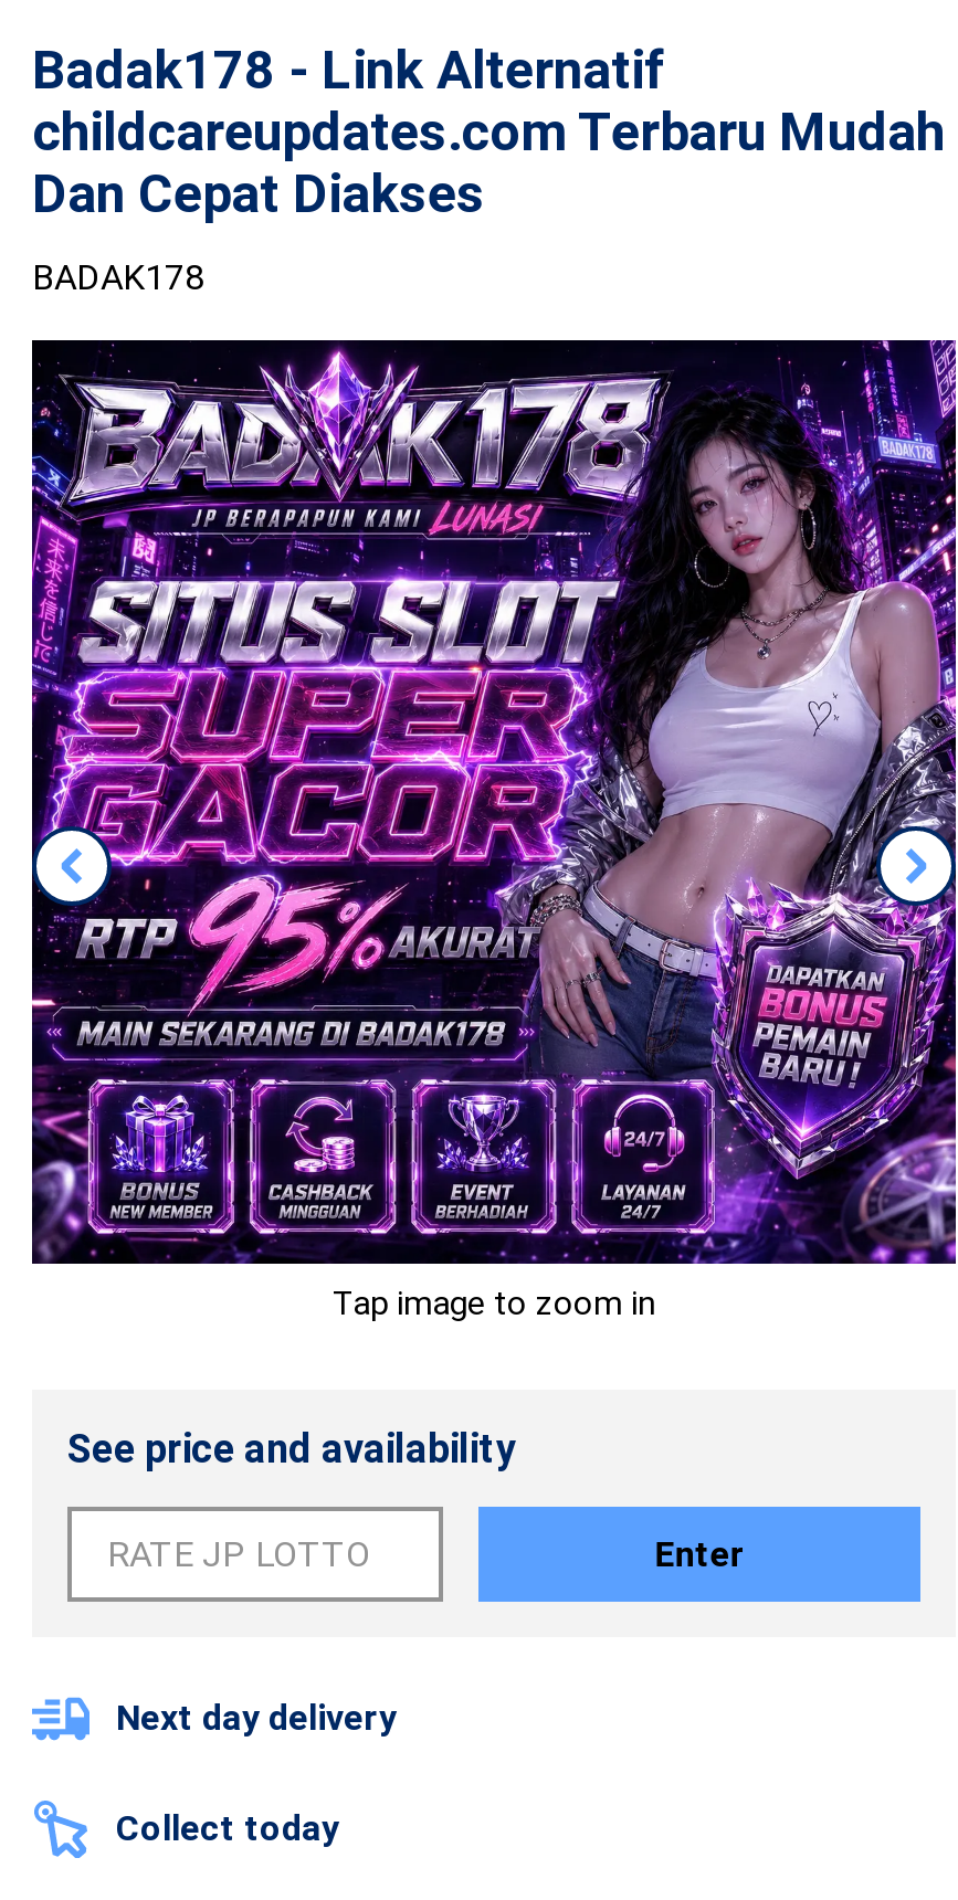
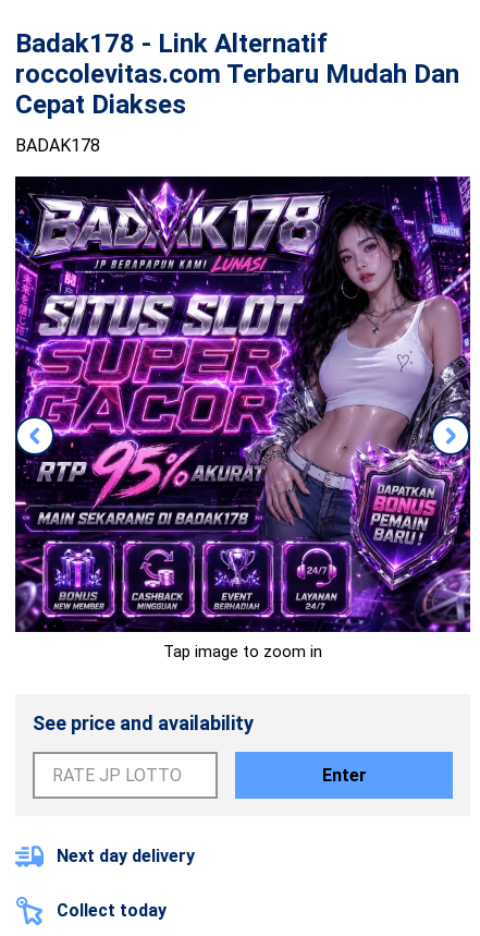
[32,102,945,225] childcareupdates.com Terbaru Mudah | Dan Cepat Diakses -> [15,59,459,120] roccolevitas.com Terbaru Mudah Dan | Cepat Diakses

